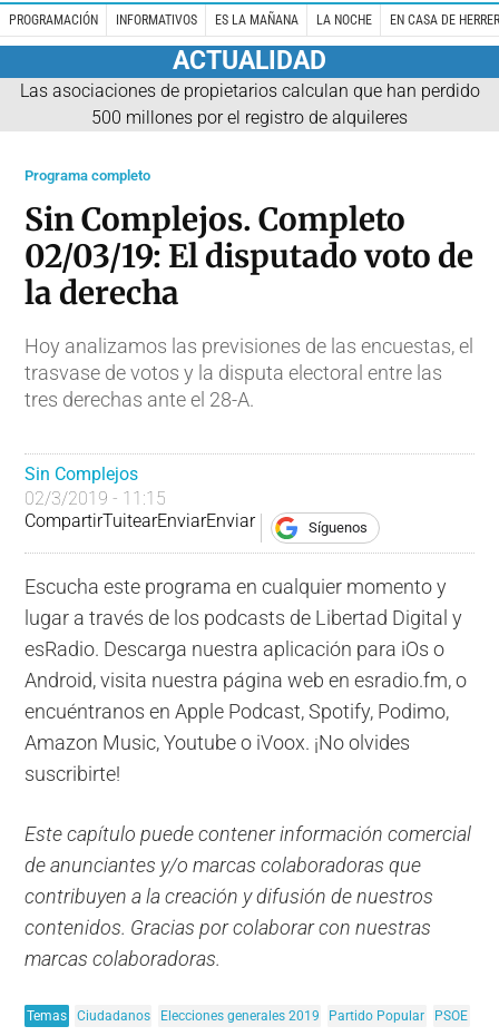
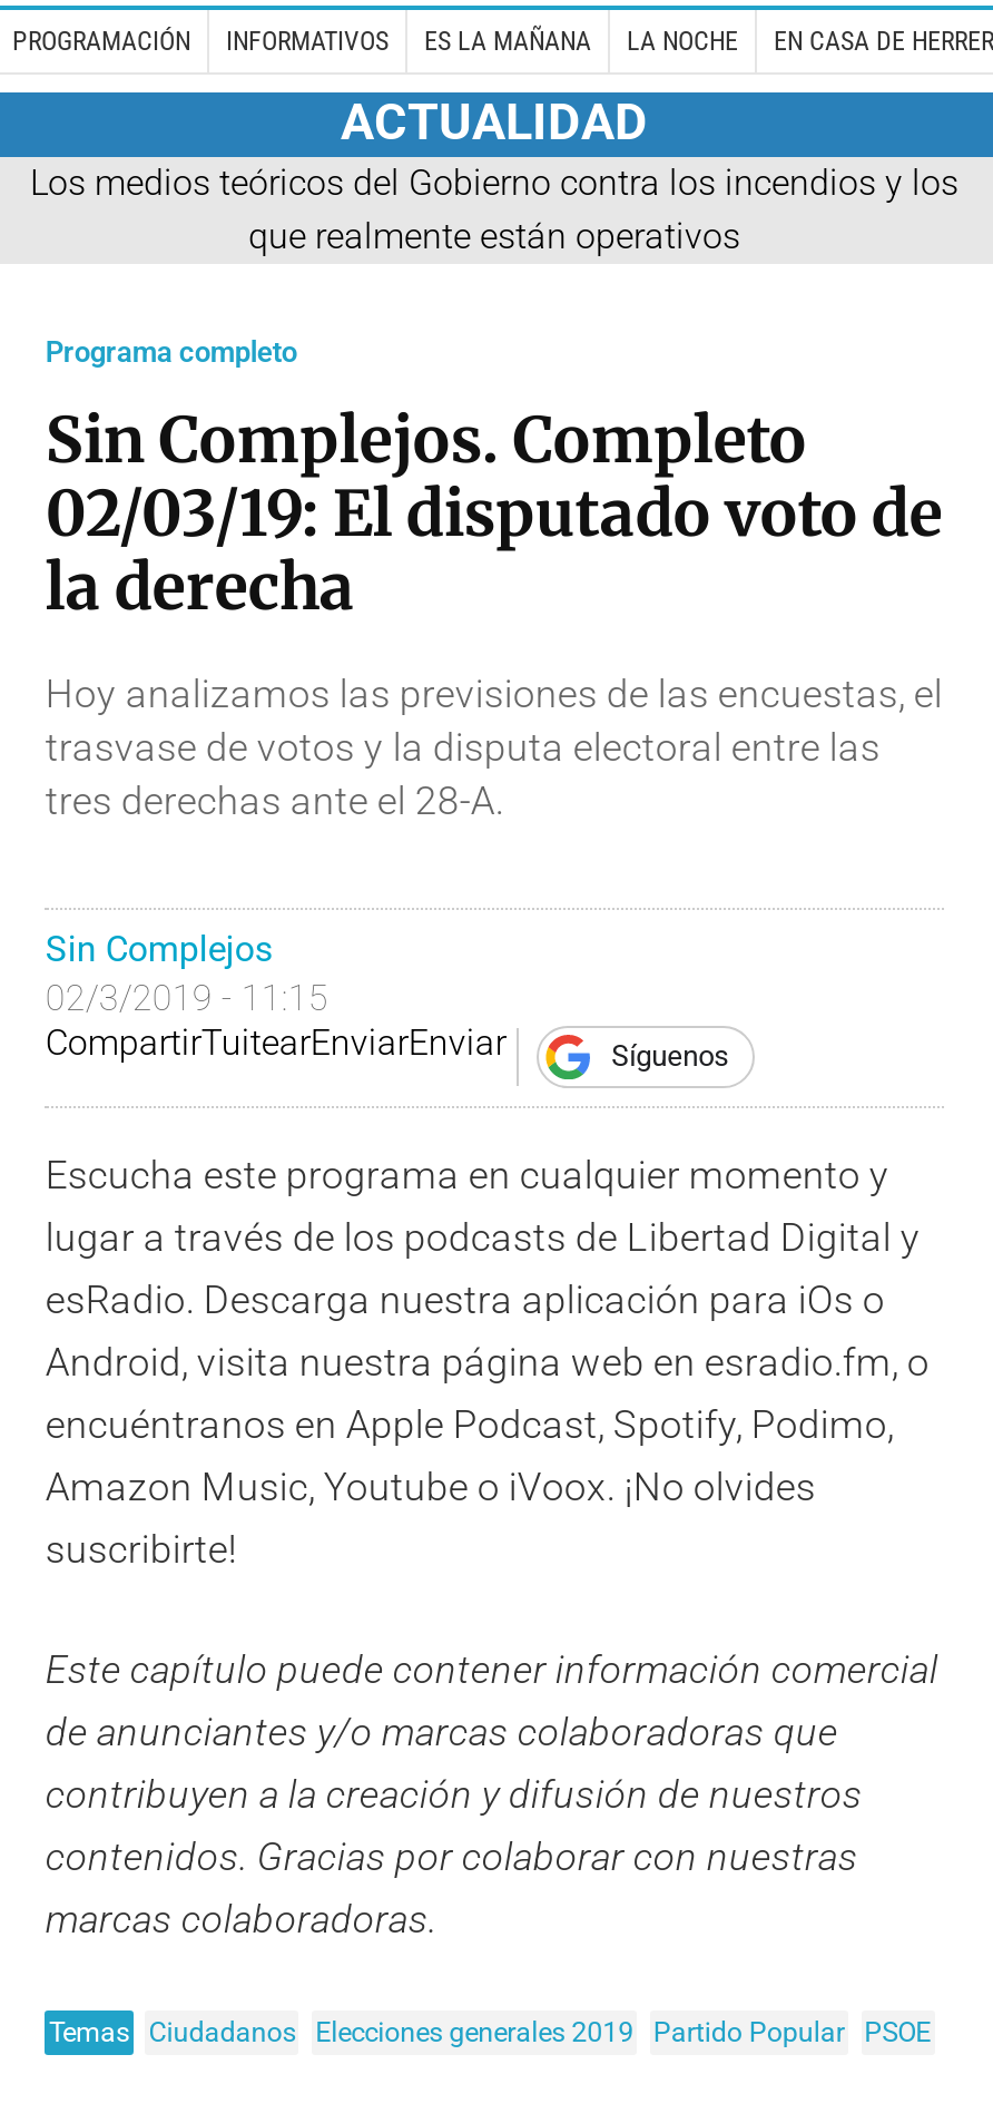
[19,80,480,128] Las asociaciones de propietarios calculan que han perdido | 500 millones por el registro de alquileres -> [30,161,958,256] Los medios teóricos del Gobierno contra los incendios y los | que realmente están operativos

